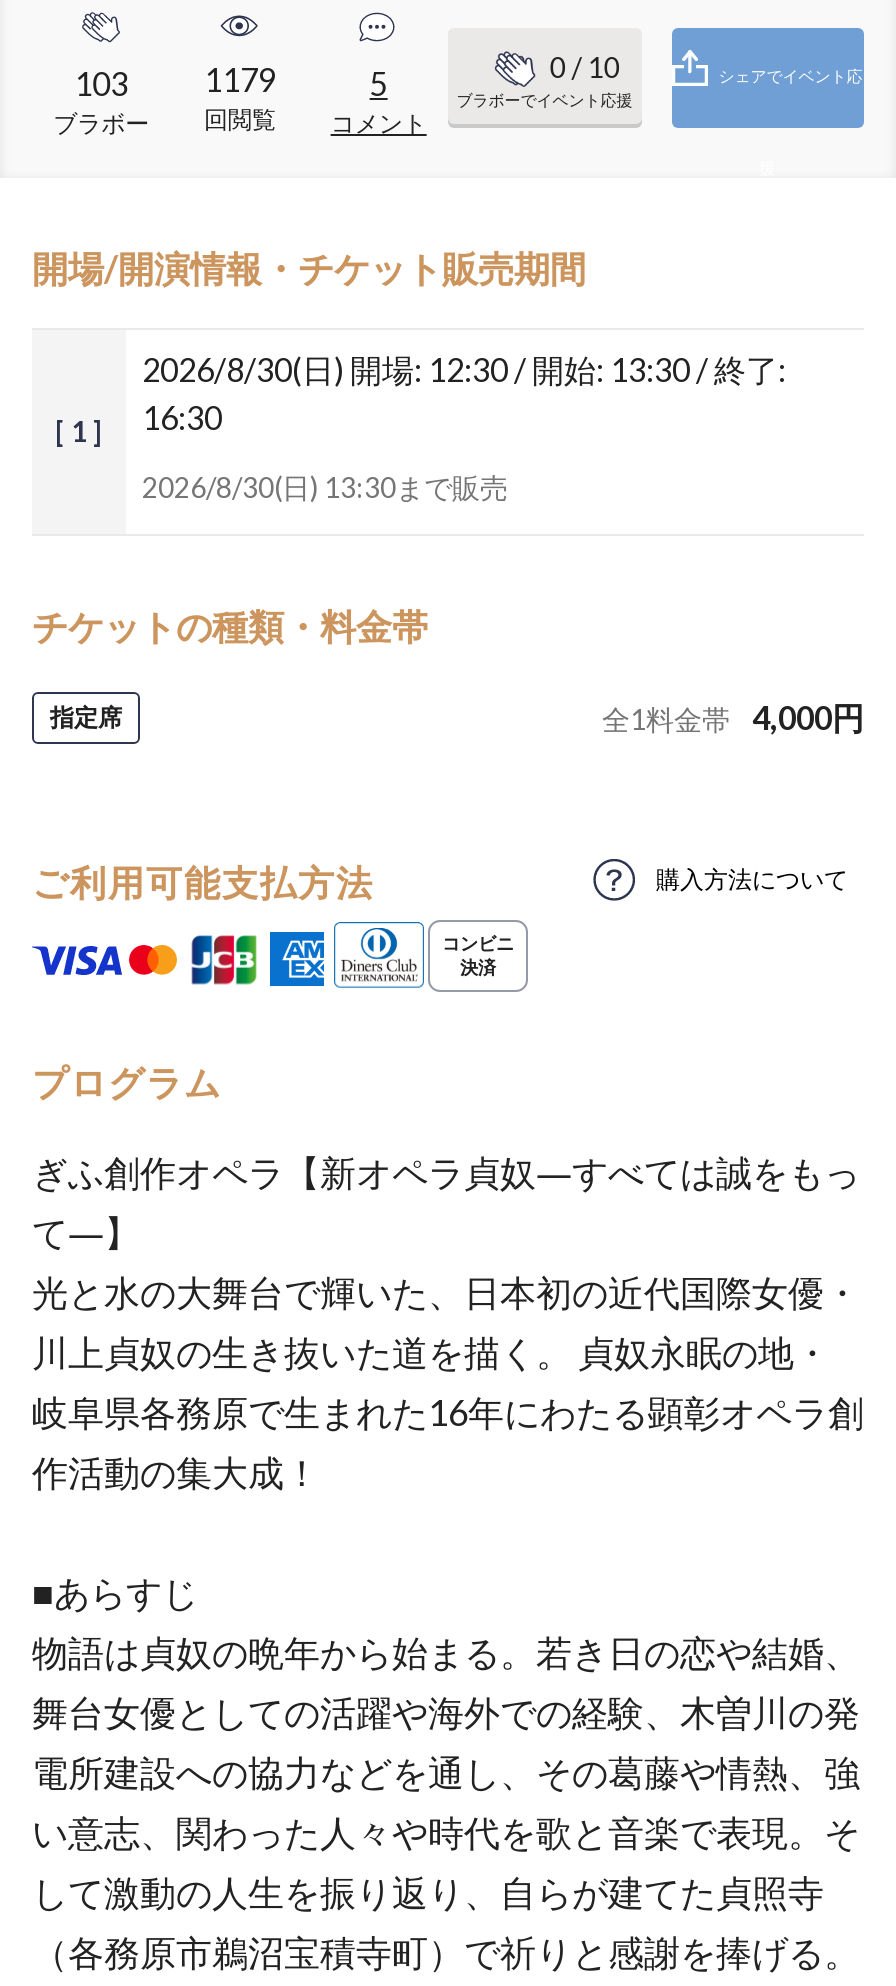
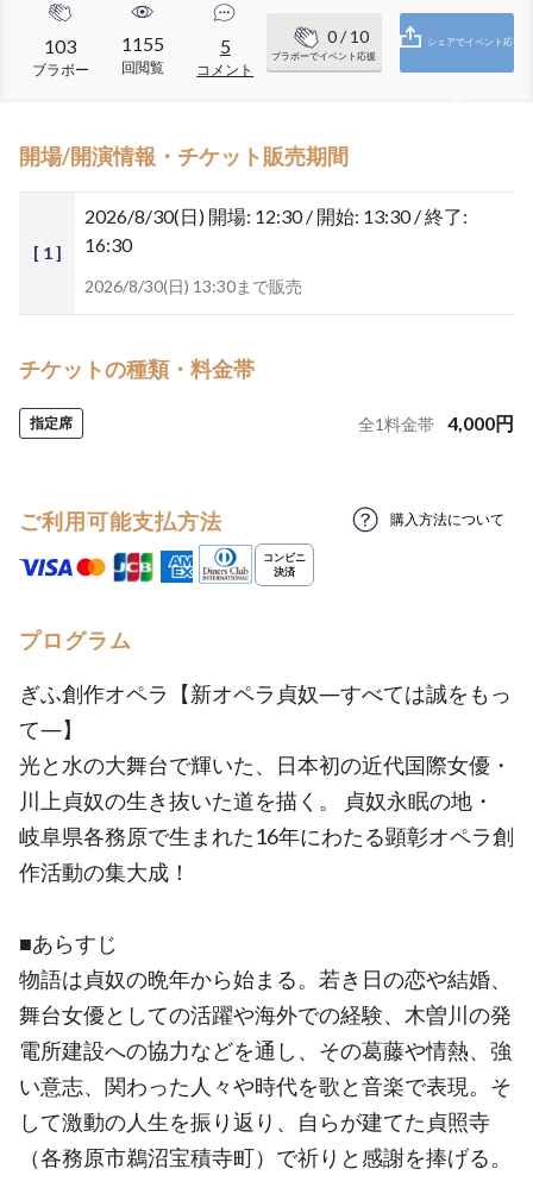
[74,60,276,101] 103 1179 -> [44,32,164,56] 103 1155

